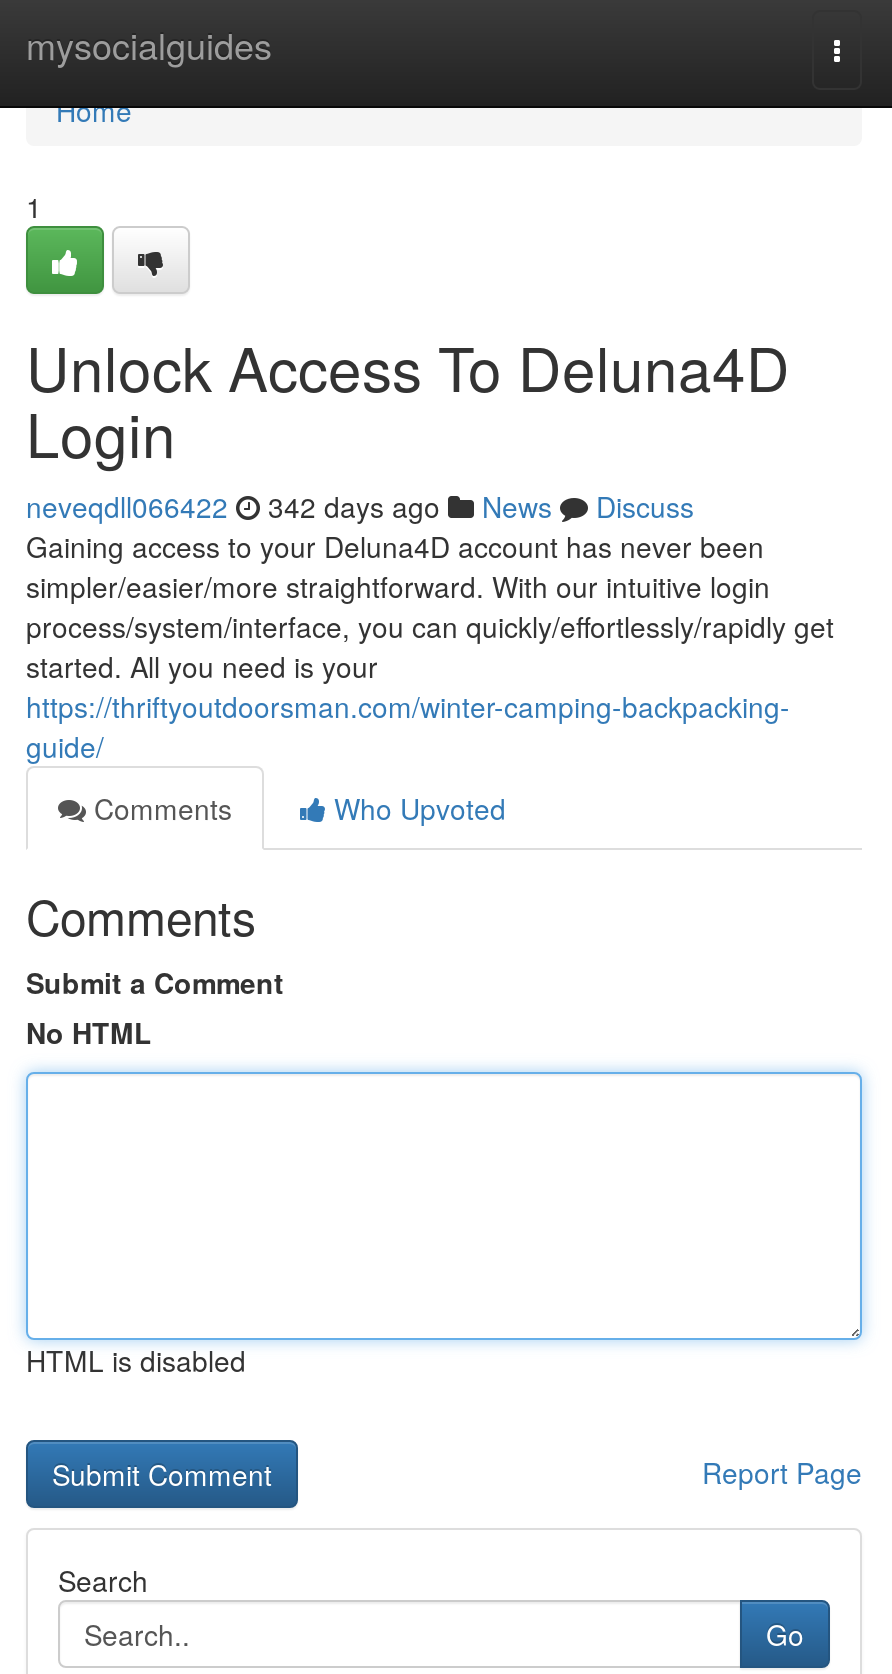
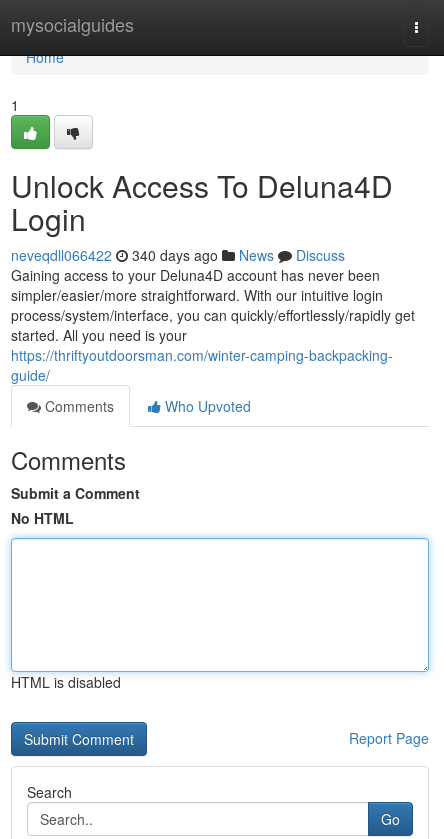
[26,486,694,526] neveqdll066422 342 days ago News Discuss -> [11,245,345,265] neveqdll066422 340 days ago News Discuss

